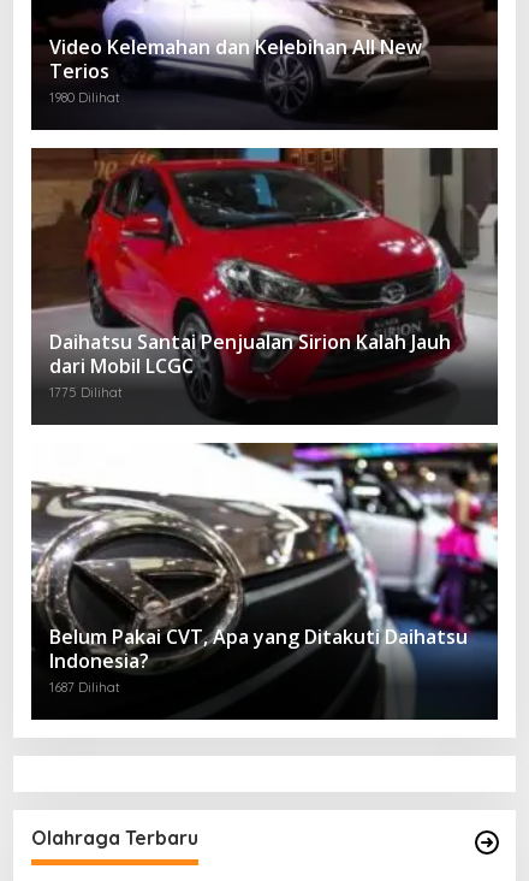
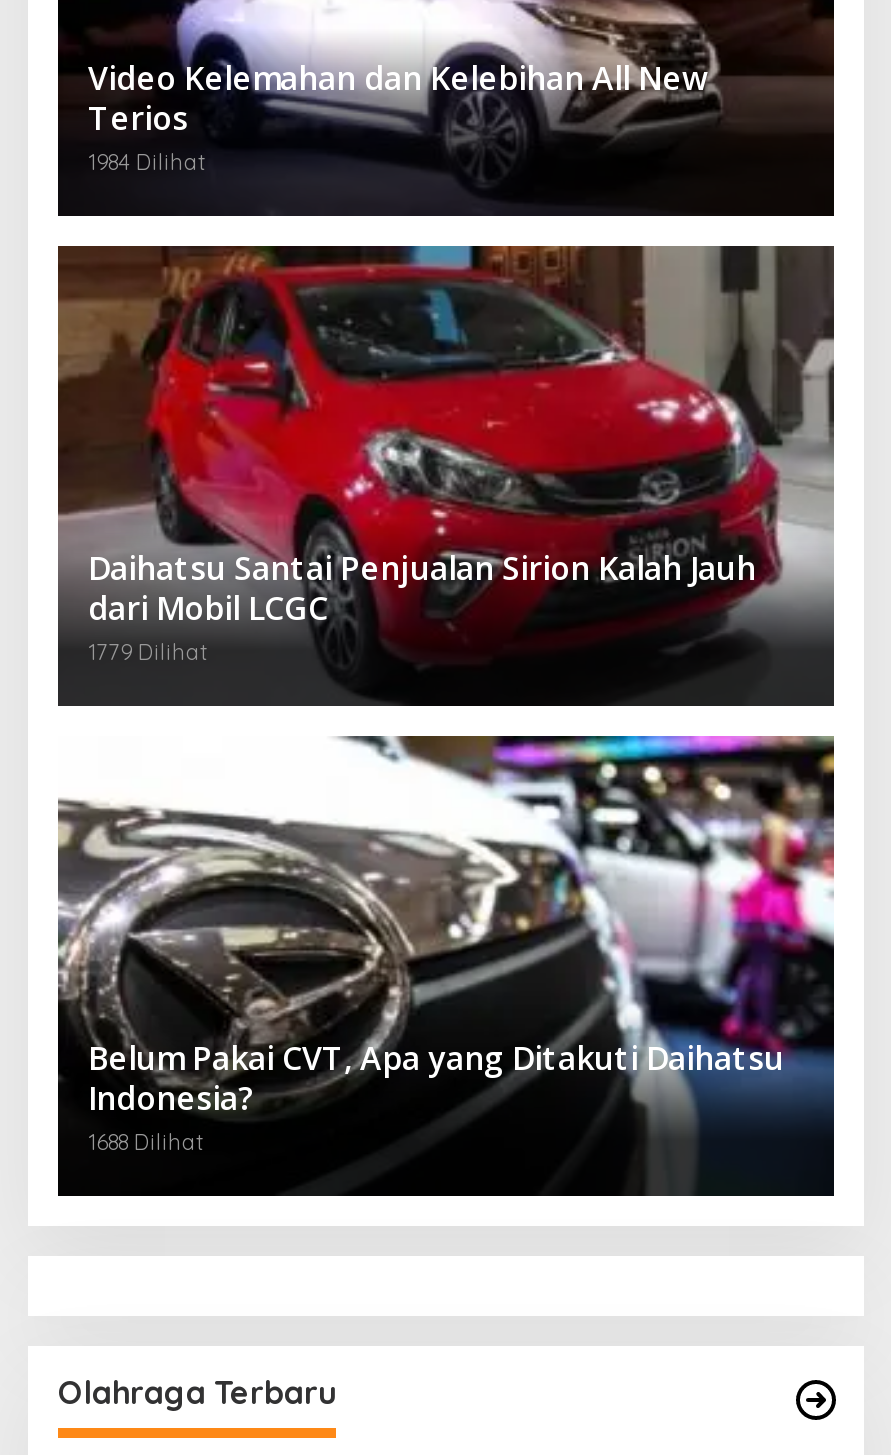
[49,89,120,105] 1980 Dilihat -> [88,147,206,175] 1984 Dilihat
[49,384,123,401] 1775 Dilihat -> [88,638,208,666] 1779 Dilihat
[49,679,120,696] 1687 Dilihat -> [88,1128,204,1156] 1688 Dilihat

